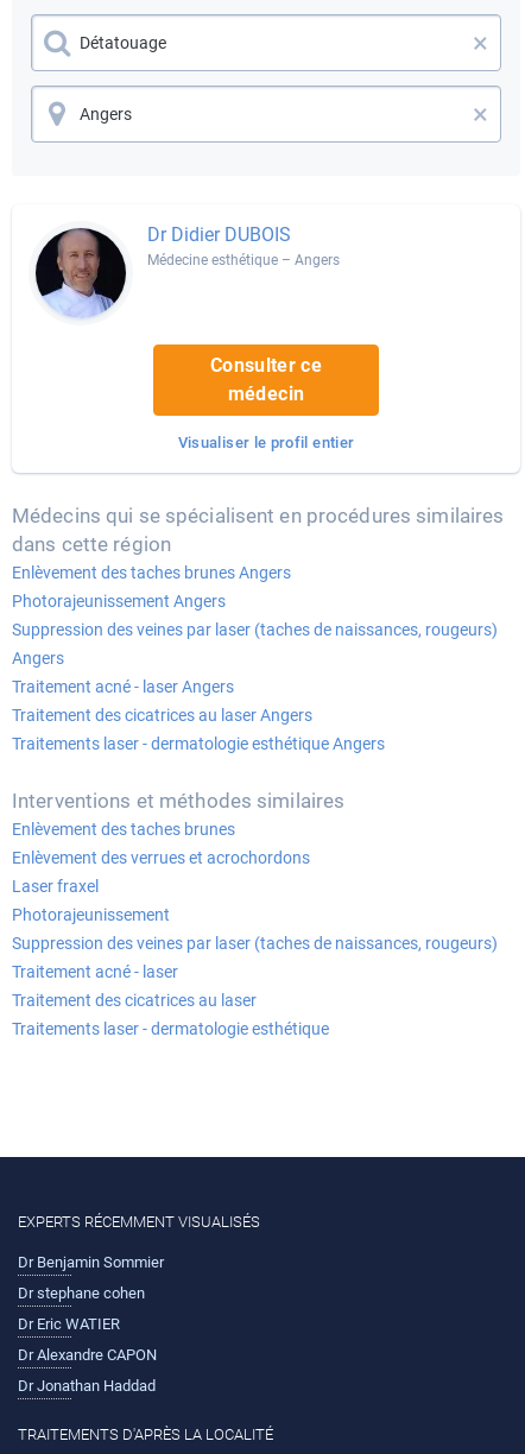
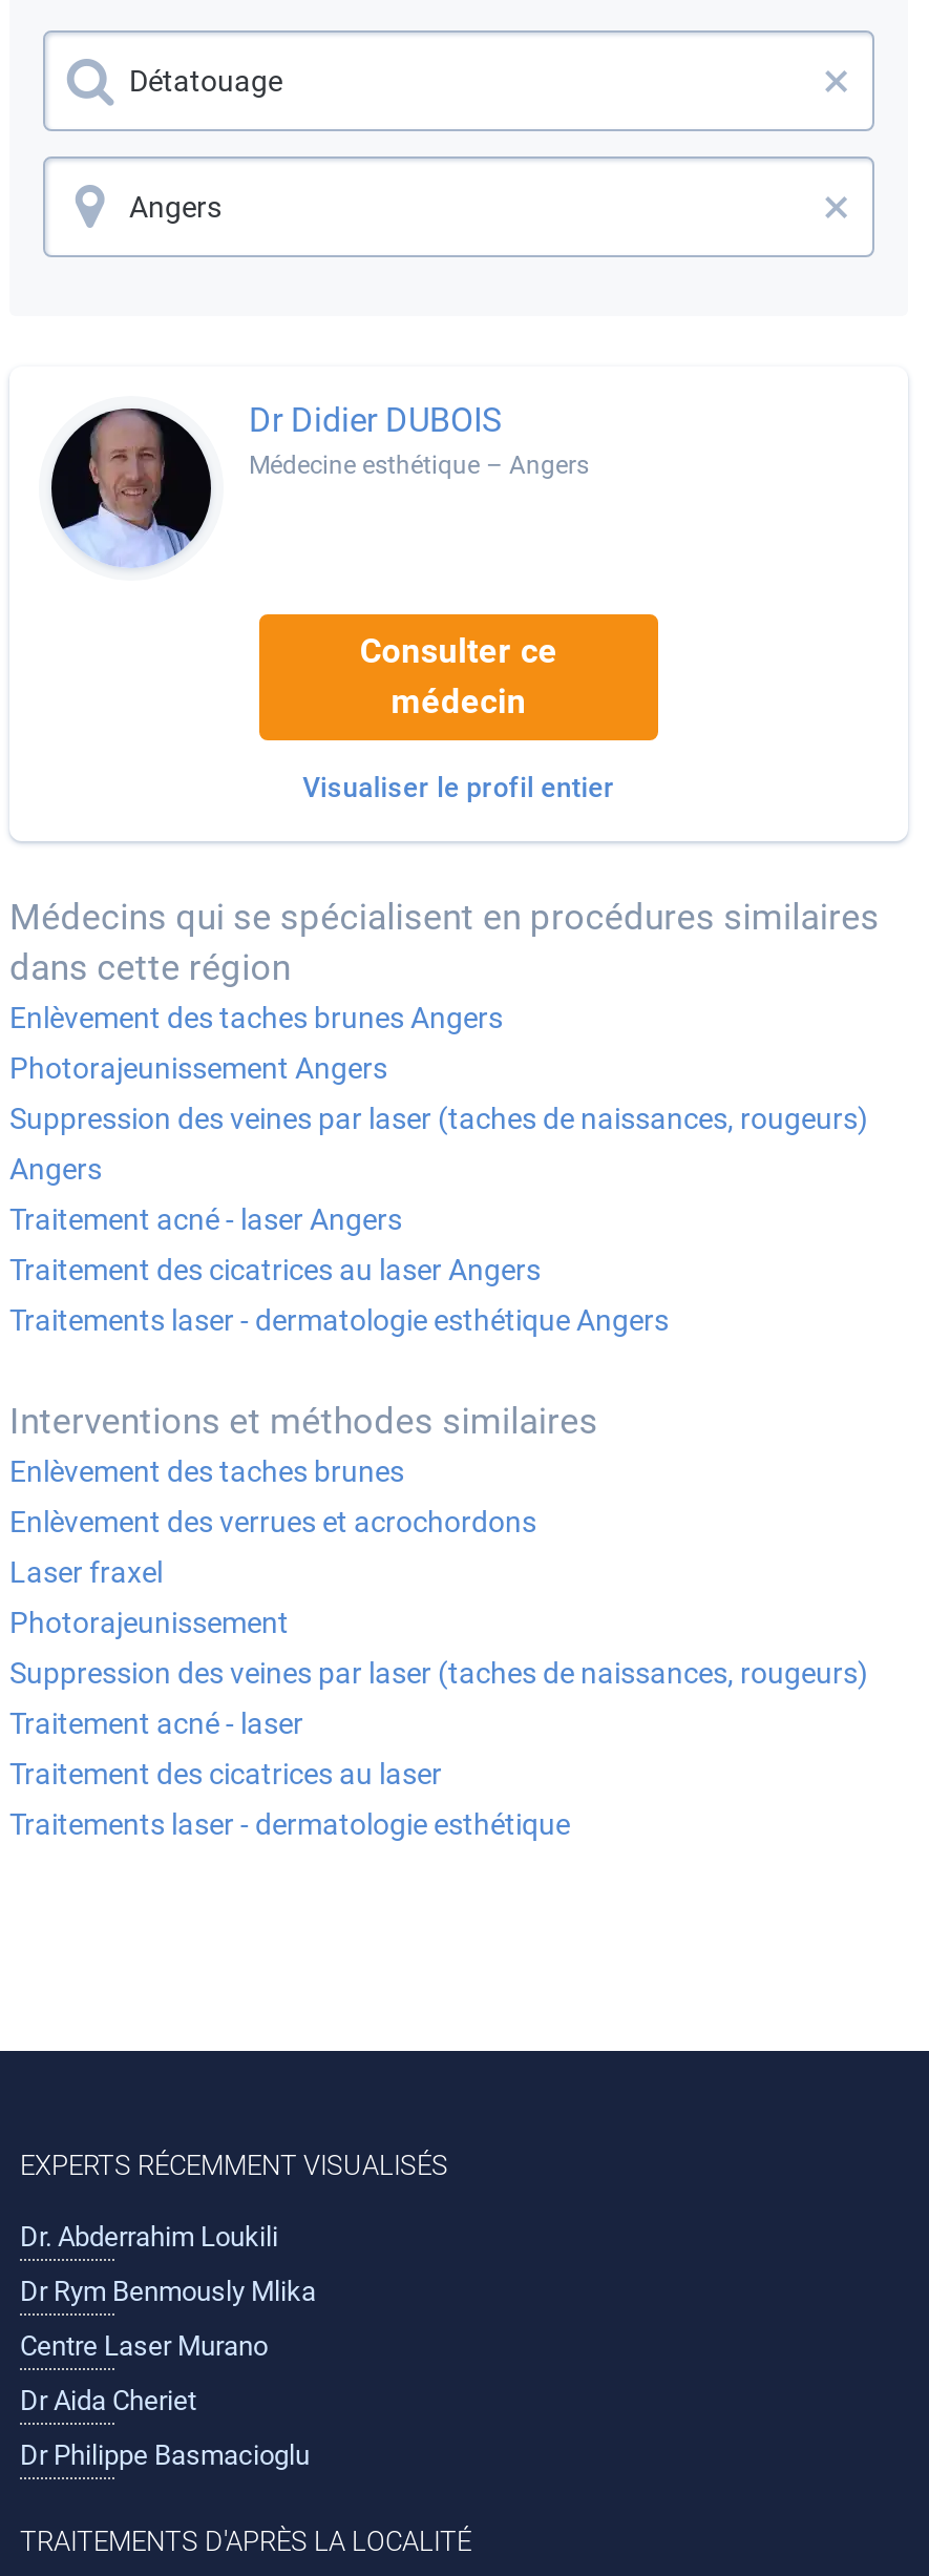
[18,1253,164,1271] Dr Benjamin Sommier -> [20,2221,278,2253] Dr. Abderrahim Loukili
[18,1284,145,1302] Dr stephane cohen -> [20,2276,316,2307] Dr Rym Benmously Mlika
[18,1315,120,1333] Dr Eric WATIER -> [20,2330,268,2362] Centre Laser Murano
[18,1346,157,1364] Dr Alexandre CAPON -> [20,2385,196,2416] Dr Aida Cheriet
[18,1377,156,1395] Dr Jonathan Haddad -> [20,2439,310,2471] Dr Philippe Basmacioglu

